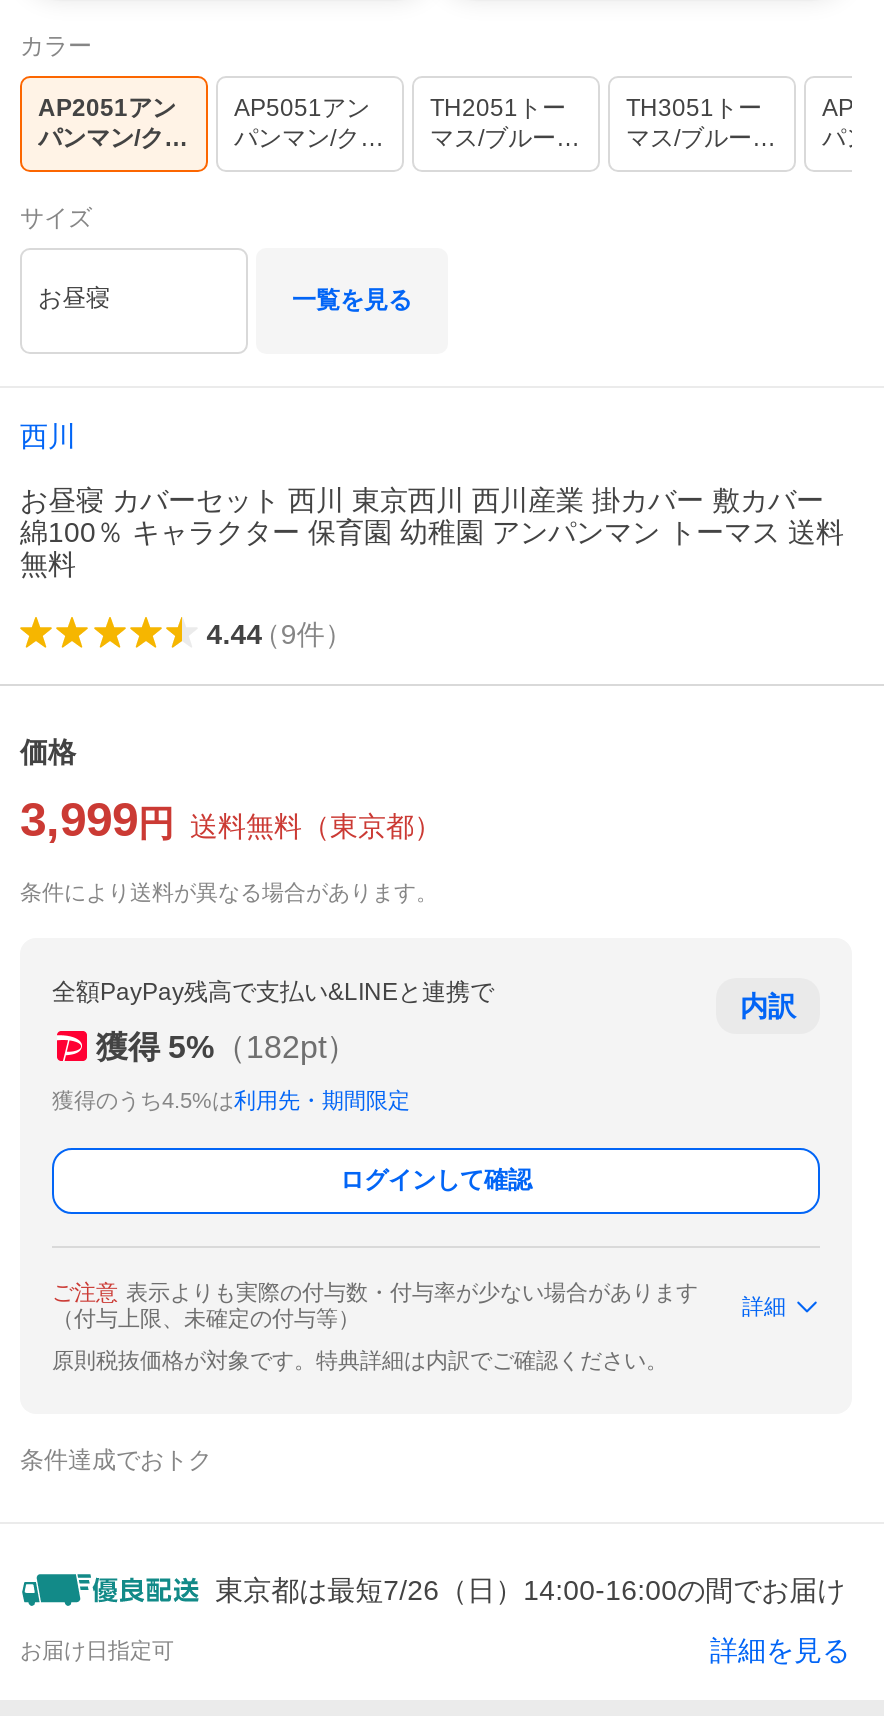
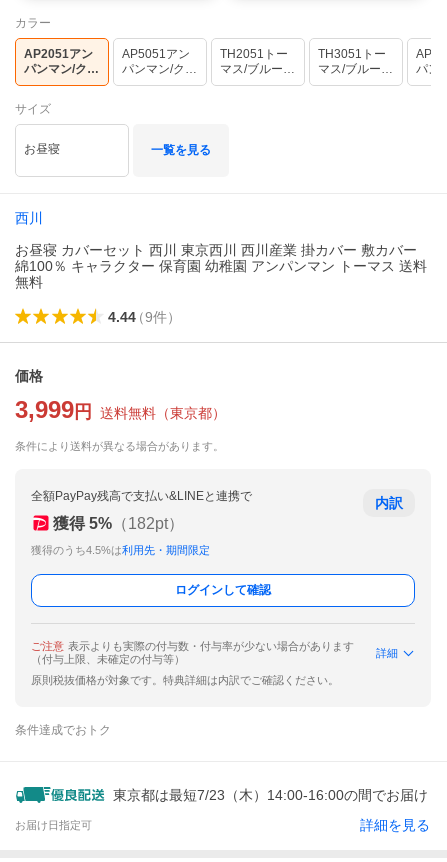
[215,1574,845,1606] 東京都は最短7/26（日）14:00-16:00の間でお届け -> [113,787,428,803] 東京都は最短7/23（木）14:00-16:00の間でお届け

